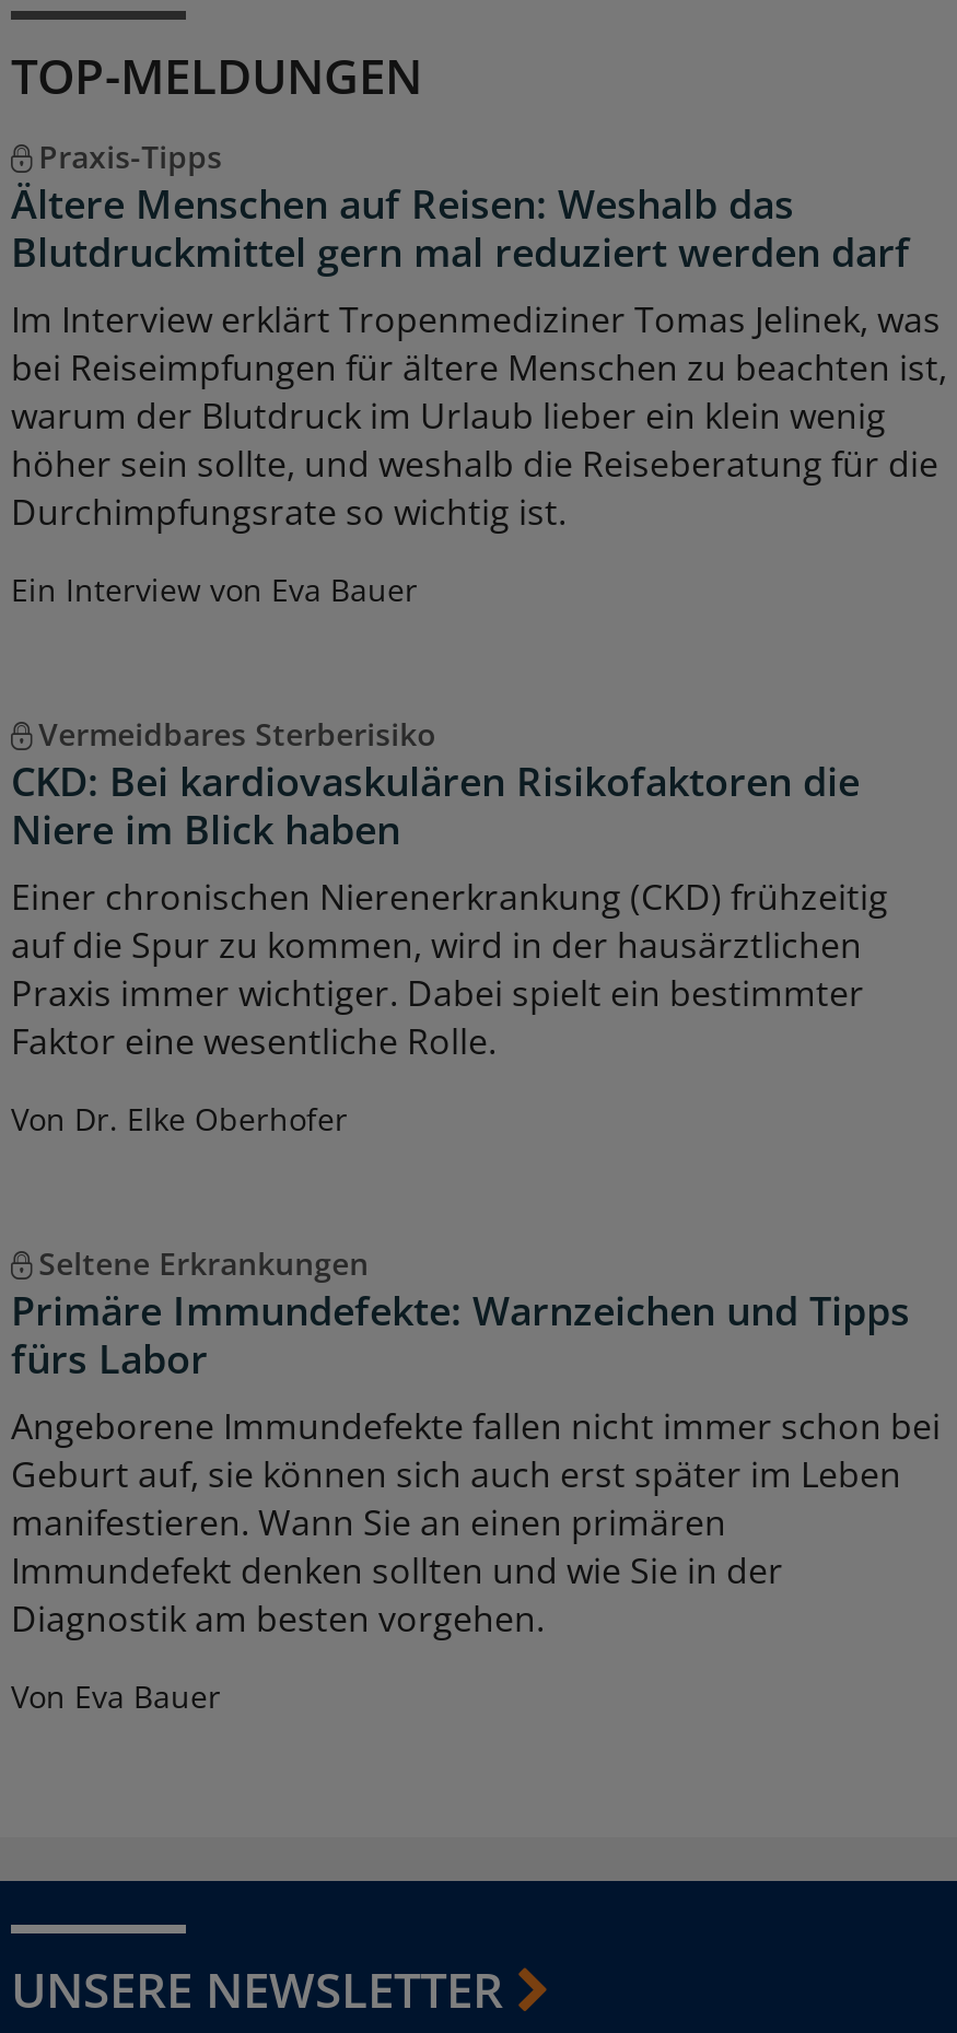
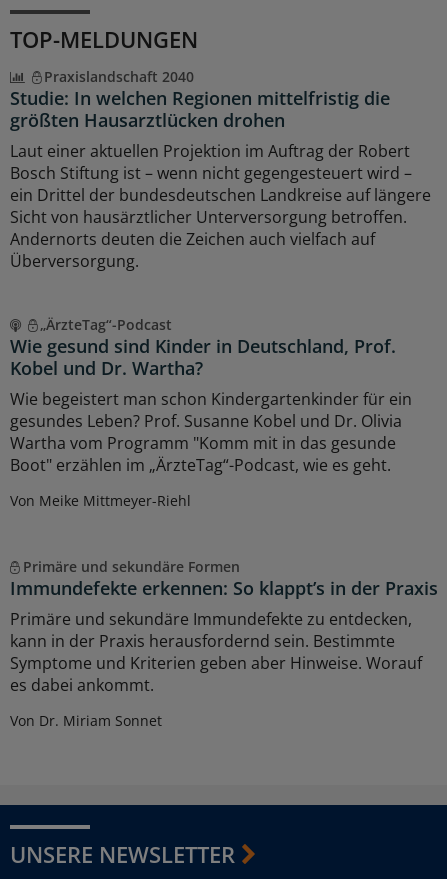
[11,136,947,1717] Praxis-Tipps | Ältere Menschen auf Reisen: Weshalb das | Blutdruckmittel gern mal reduziert werden darf | Im Interview erklärt Tropenmediziner Tomas Jelinek, was | bei Reiseimpfungen für ältere Menschen zu beachten ist, | warum der Blutdruck im Urlaub lieber ein klein wenig | höher sein sollte, und weshalb die Reiseberatung für die | Durchimpfungsrate so wichtig ist. | Ein Interview von Eva Bauer | Vermeidbares Sterberisiko | CKD: Bei kardiovaskulären Risikofaktoren die | Niere im Blick haben | Einer chronischen Nierenerkrankung (CKD) frühzeitig | auf die Spur zu kommen, wird in der hausärztlichen | Praxis immer wichtiger. Dabei spielt ein bestimmter | Faktor eine wesentliche Rolle. | Von Dr. Elke Oberhofer | Seltene Erkrankungen | Primäre Immundefekte: Warnzeichen und Tipps | fürs Labor | Angeborene Immundefekte fallen nicht immer schon bei | Geburt auf, sie können sich auch erst später im Leben | manifestieren. Wann Sie an einen primären | Immundefekt denken sollten und wie Sie in der | Diagnostik am besten vorgehen. | Von Eva Bauer -> [10,67,438,730] Praxislandschaft 2040 | Studie: In welchen Regionen mittelfristig die | größten Hausarztlücken drohen | Laut einer aktuellen Projektion im Auftrag der Robert | Bosch Stiftung ist – wenn nicht gegengesteuert wird – | ein Drittel der bundesdeutschen Landkreise auf längere | Sicht von hausärztlicher Unterversorgung betroffen. | Andernorts deuten die Zeichen auch vielfach auf | Überversorgung. | „ÄrzteTag“-Podcast | Wie gesund sind Kinder in Deutschland, Prof. | Kobel und Dr. Wartha? | Wie begeistert man schon Kindergartenkinder für ein | gesundes Leben? Prof. Susanne Kobel und Dr. Olivia | Wartha vom Programm "Komm mit in das gesunde | Boot" erzählen im „ÄrzteTag“-Podcast, wie es geht. | Von Meike Mittmeyer-Riehl | Primäre und sekundäre Formen | Immundefekte erkennen: So klappt’s in der Praxis | Primäre und sekundäre Immundefekte zu entdecken, | kann in der Praxis herausfordernd sein. Bestimmte | Symptome und Kriterien geben aber Hinweise. Worauf | es dabei ankommt. | Von Dr. Miriam Sonnet

